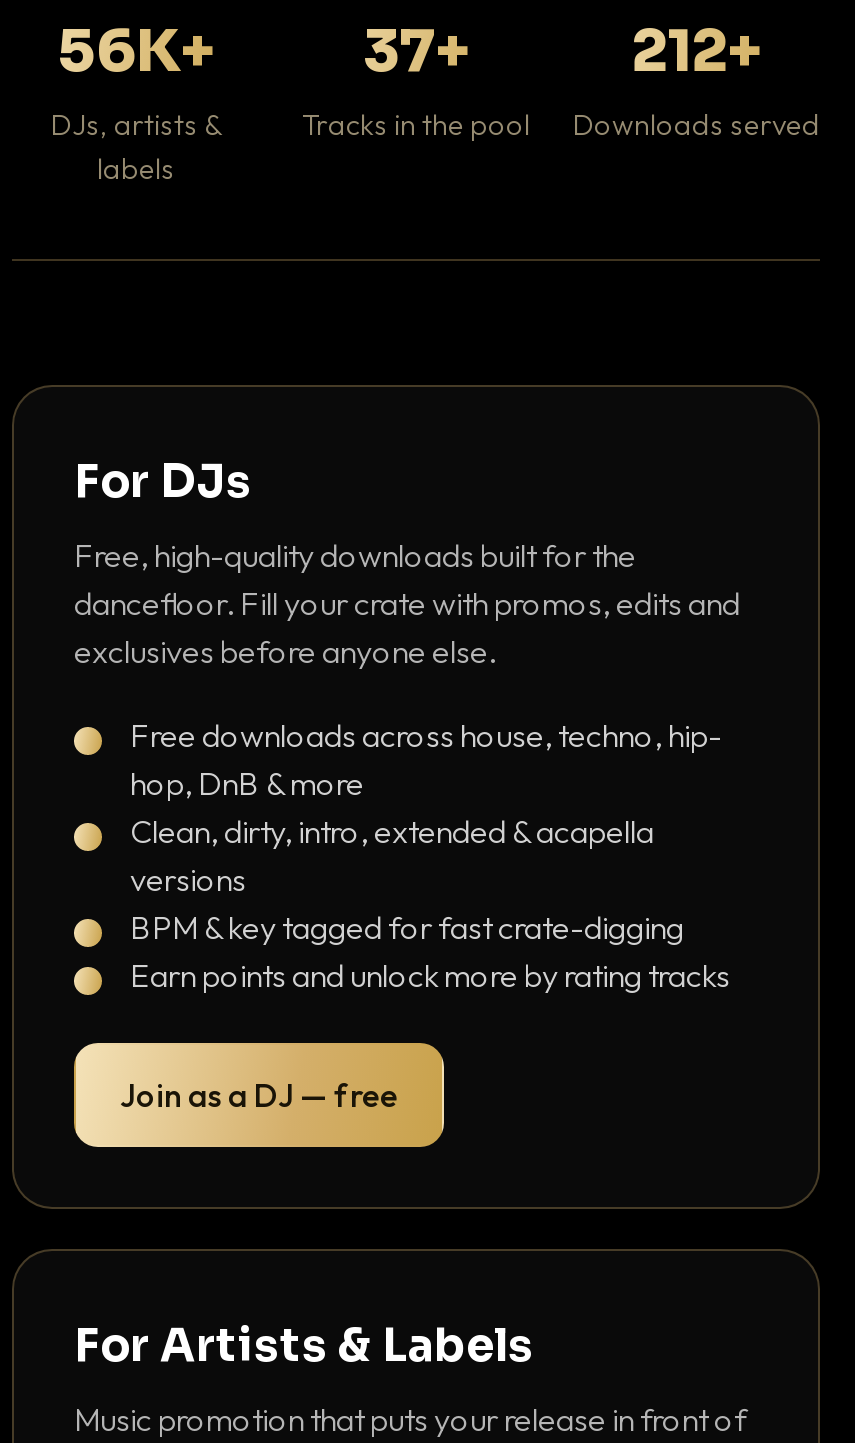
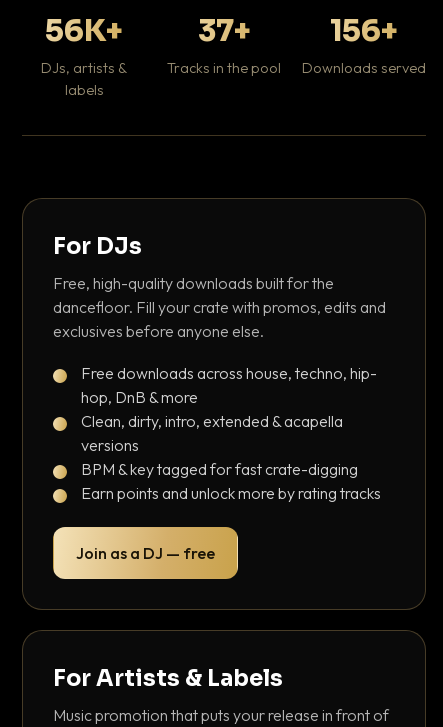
[631,15,761,87] 212+ -> [330,13,398,49] 156+

